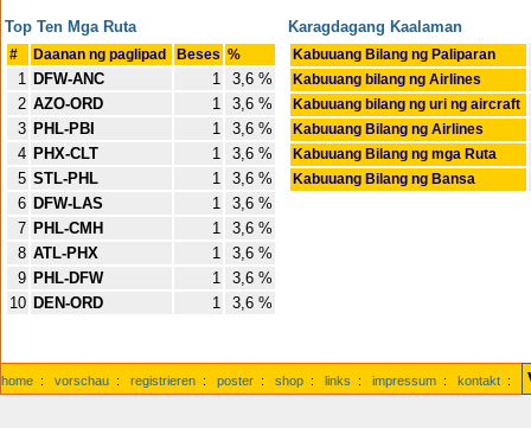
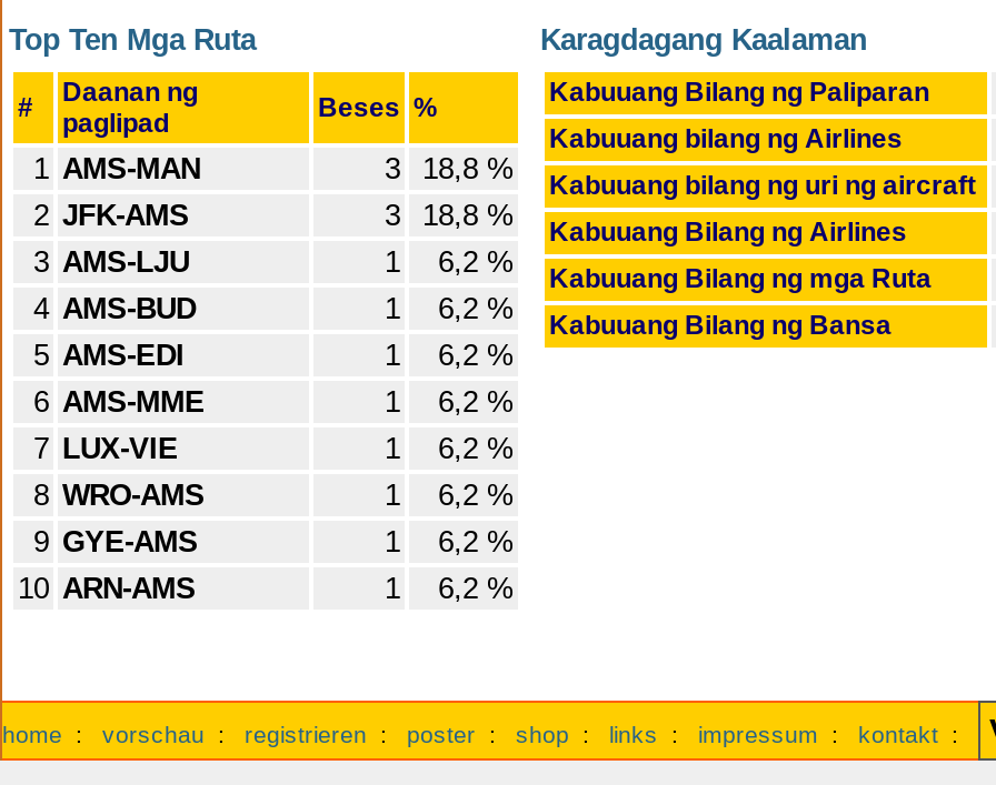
[9,46,273,312] Daanan ng paglipad Beses % | 1 DFW-ANC | 1 3,6 % | 2 AZO-ORD | 1 3,6 % | 3 PHL-PBI | 1 3,6 % | 4 PHX-CLT | 1 3,6 % | 5 STL-PHL | 1 3,6 % | 6 DFW-LAS | 1 3,6 % | 7 PHL-CMH | 1 3,6 % | 8 ATL-PHX | 1 3,6 % | 9 PHL-DFW | 1 3,6 % | 10 DEN-ORD | 1 3,6 % -> [18,77,514,605] Daanan ng | paglipad | Beses % | 1 AMS-MAN | 3 18,8 % | 2 JFK-AMS | 3 18,8 % | 3 AMS-LJU | 1 | 6,2 % | 4 AMS-BUD | 1 | 6,2 % | 5 AMS-EDI | 1 | 6,2 % | 6 AMS-MME | 1 | 6,2 % | 7 LUX-VIE | 1 | 6,2 % | 8 WRO-AMS | 1 | 6,2 % | 9 GYE-AMS | 1 | 6,2 % | 10 ARN-AMS | 1 | 6,2 %

